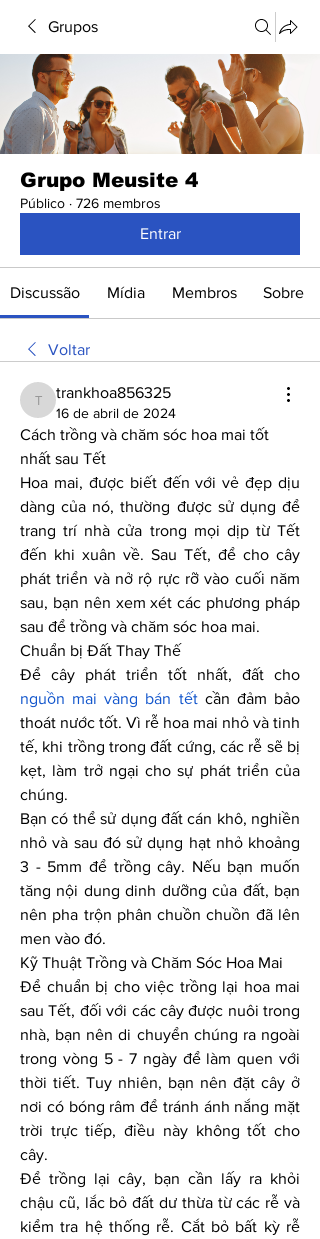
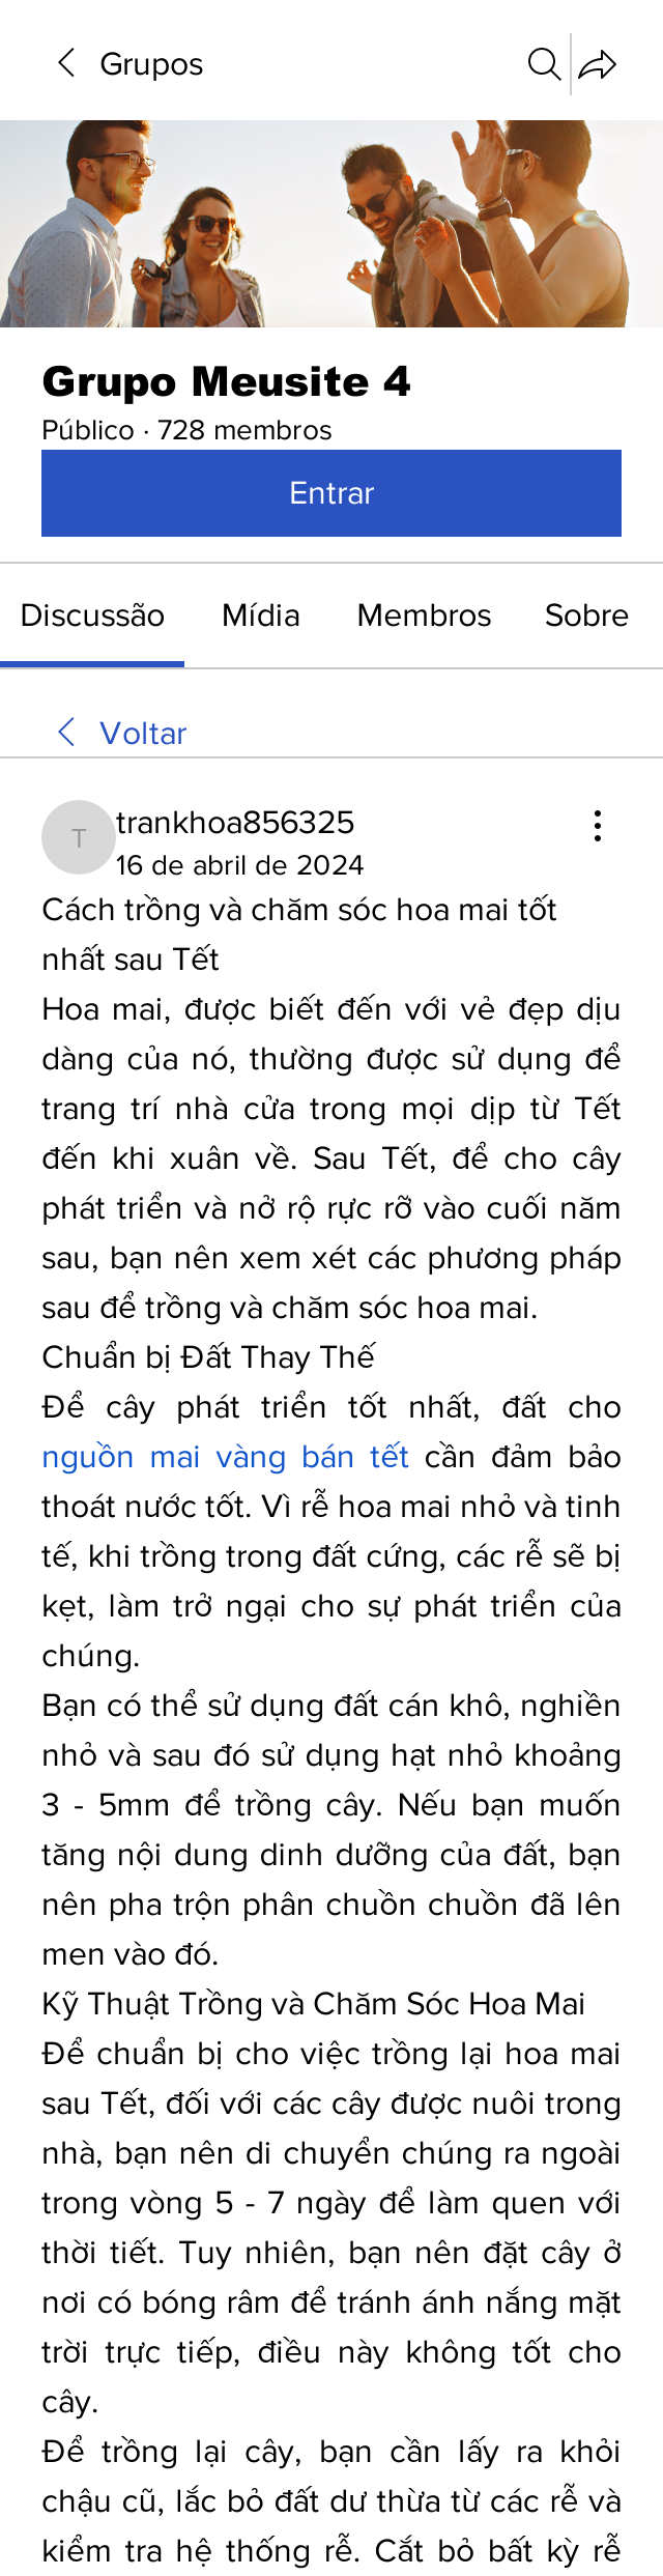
[20,195,161,211] Público · 726 membros -> [41,412,334,446] Público · 728 membros

